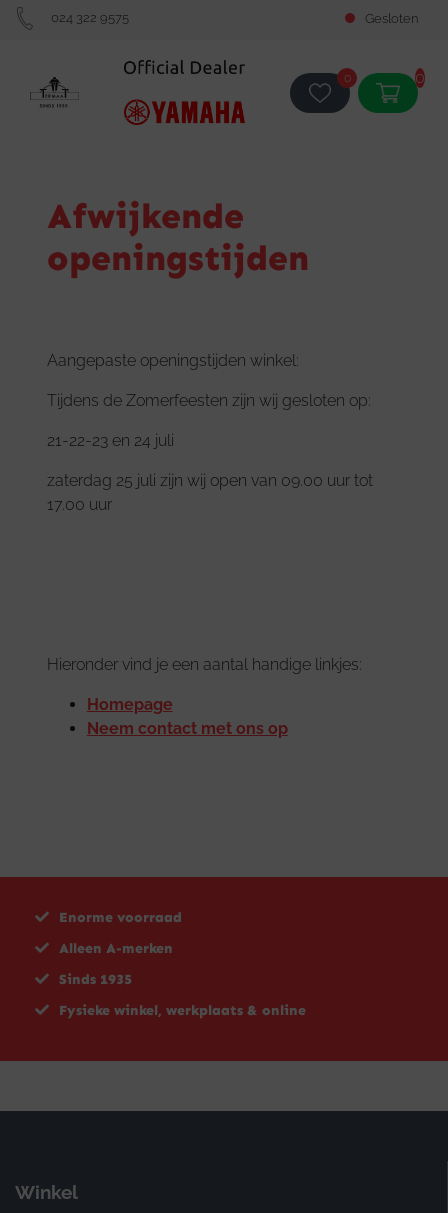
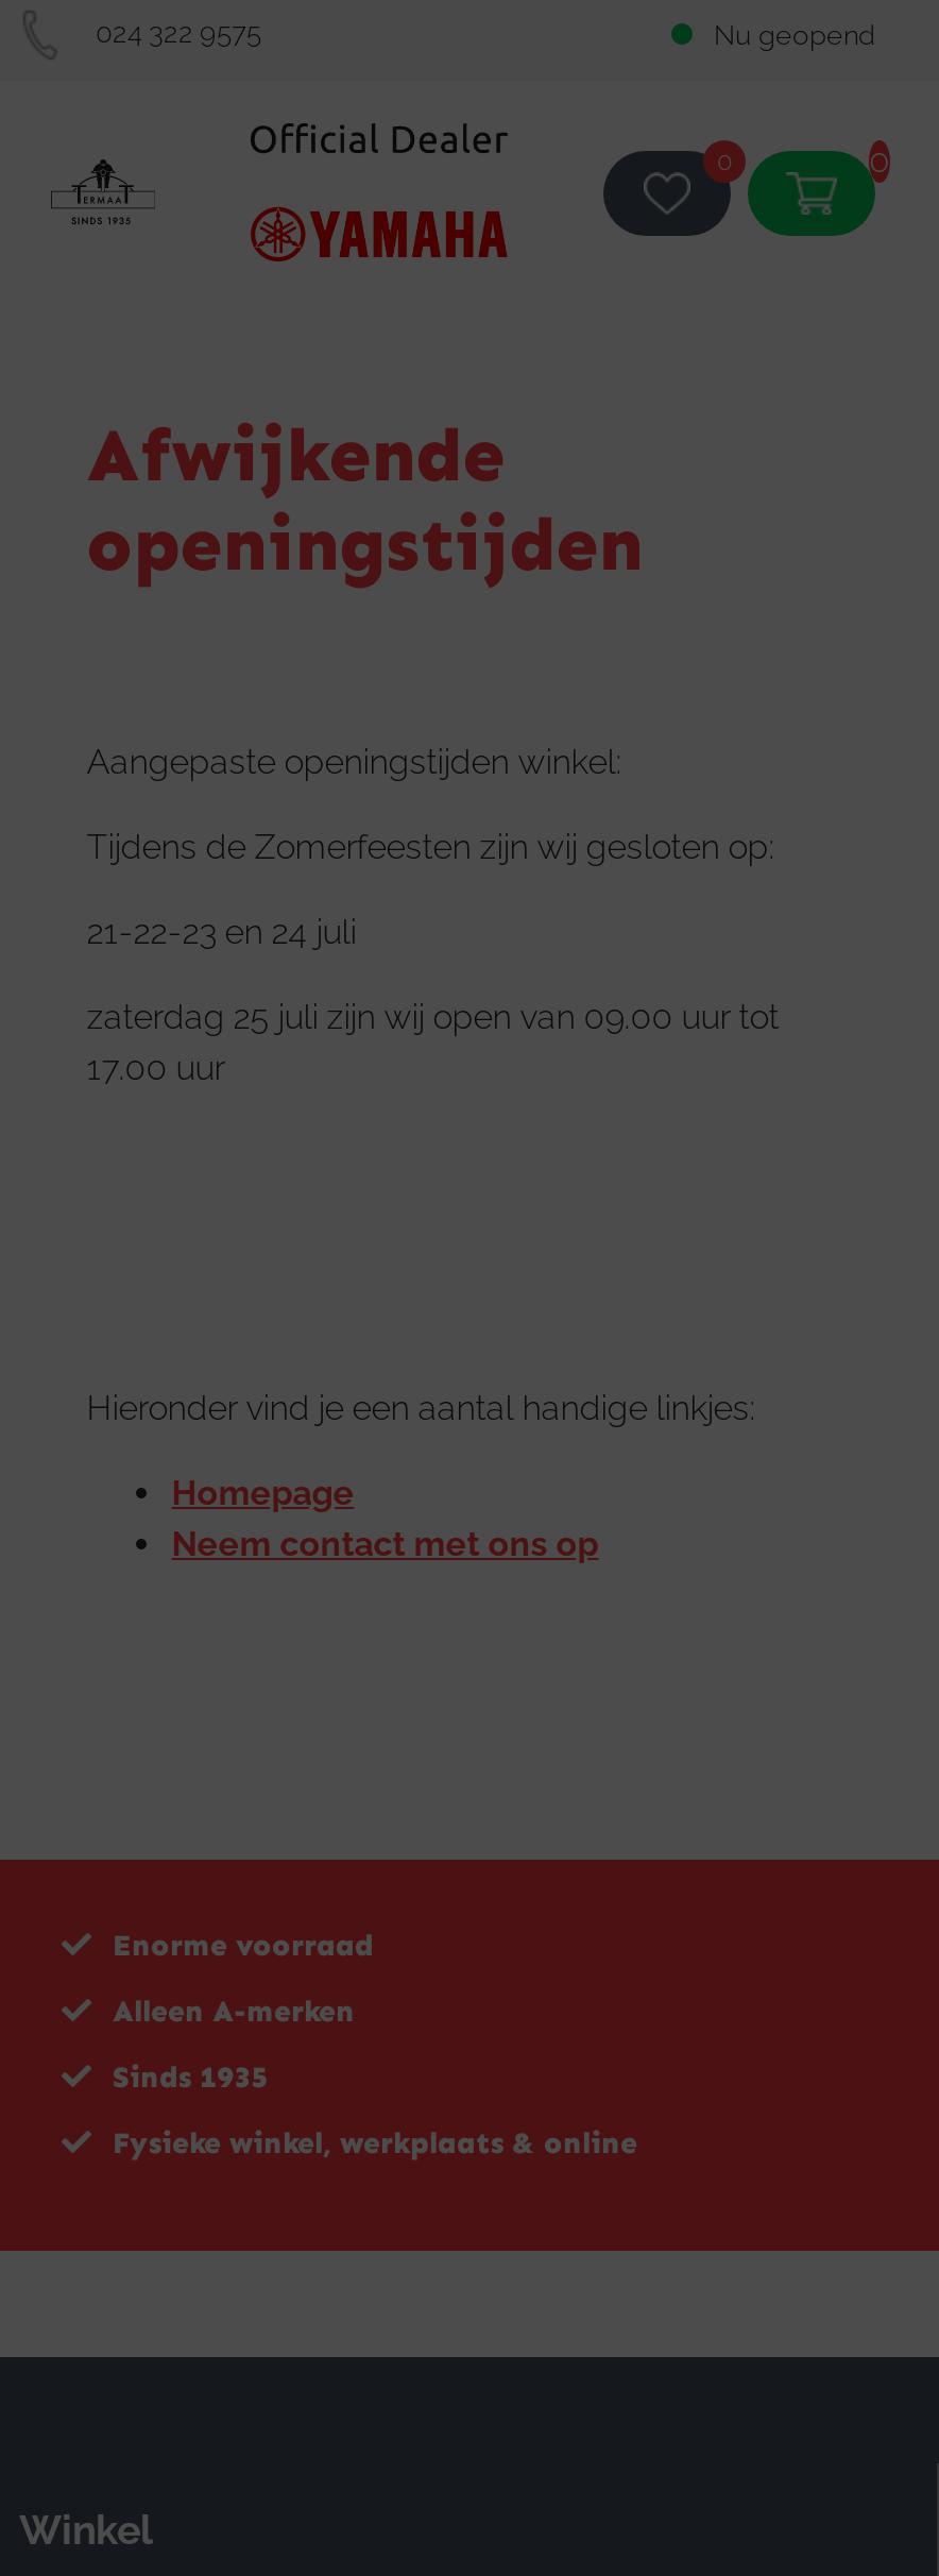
[365,11,418,26] Gesloten -> [714,19,875,51] Nu geopend

